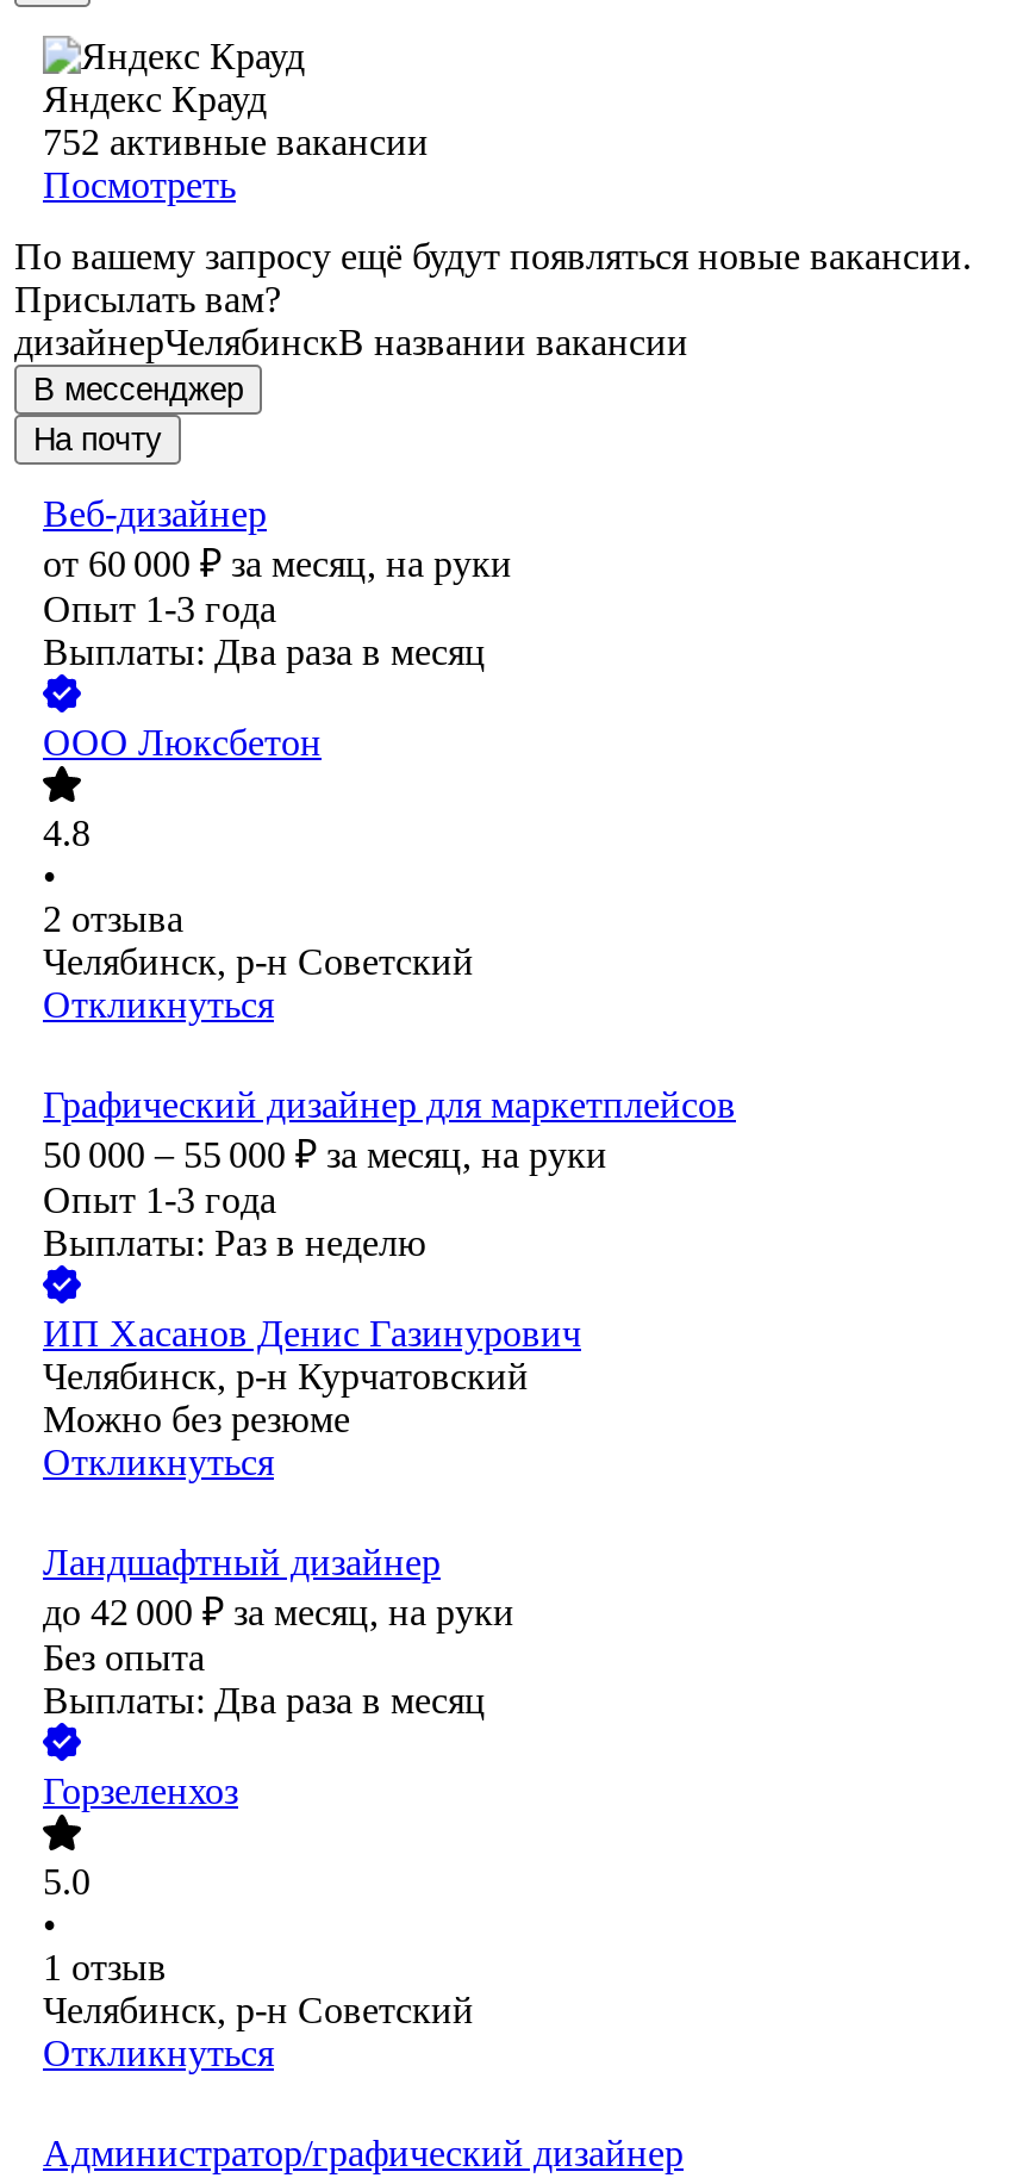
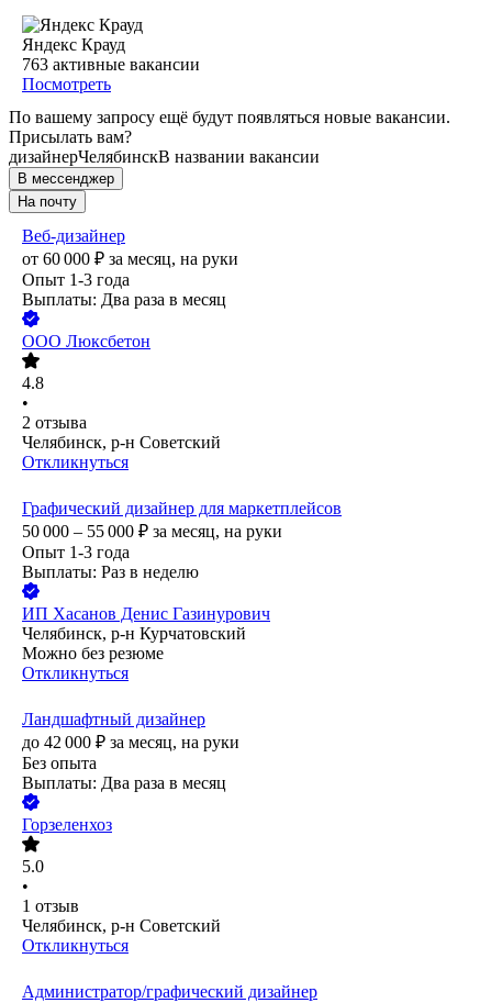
[43,122,429,163] 752 активные вакансии -> [22,55,200,74] 763 активные вакансии

